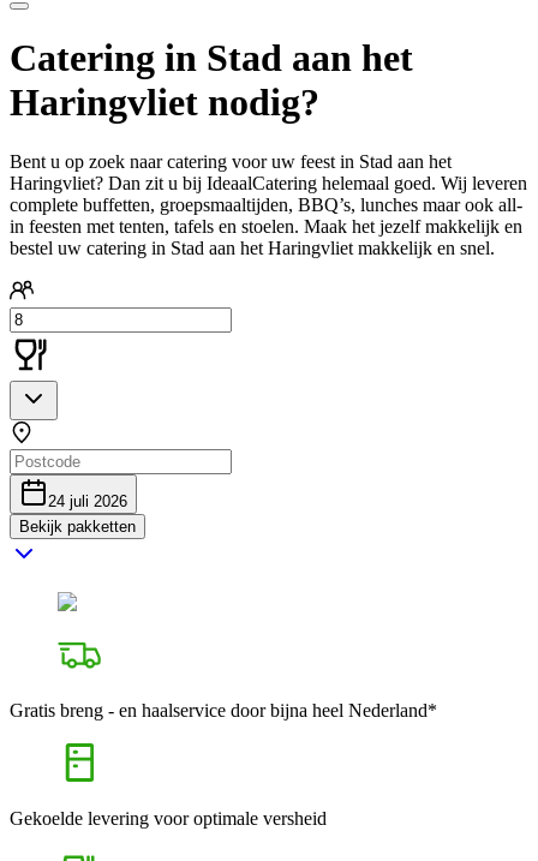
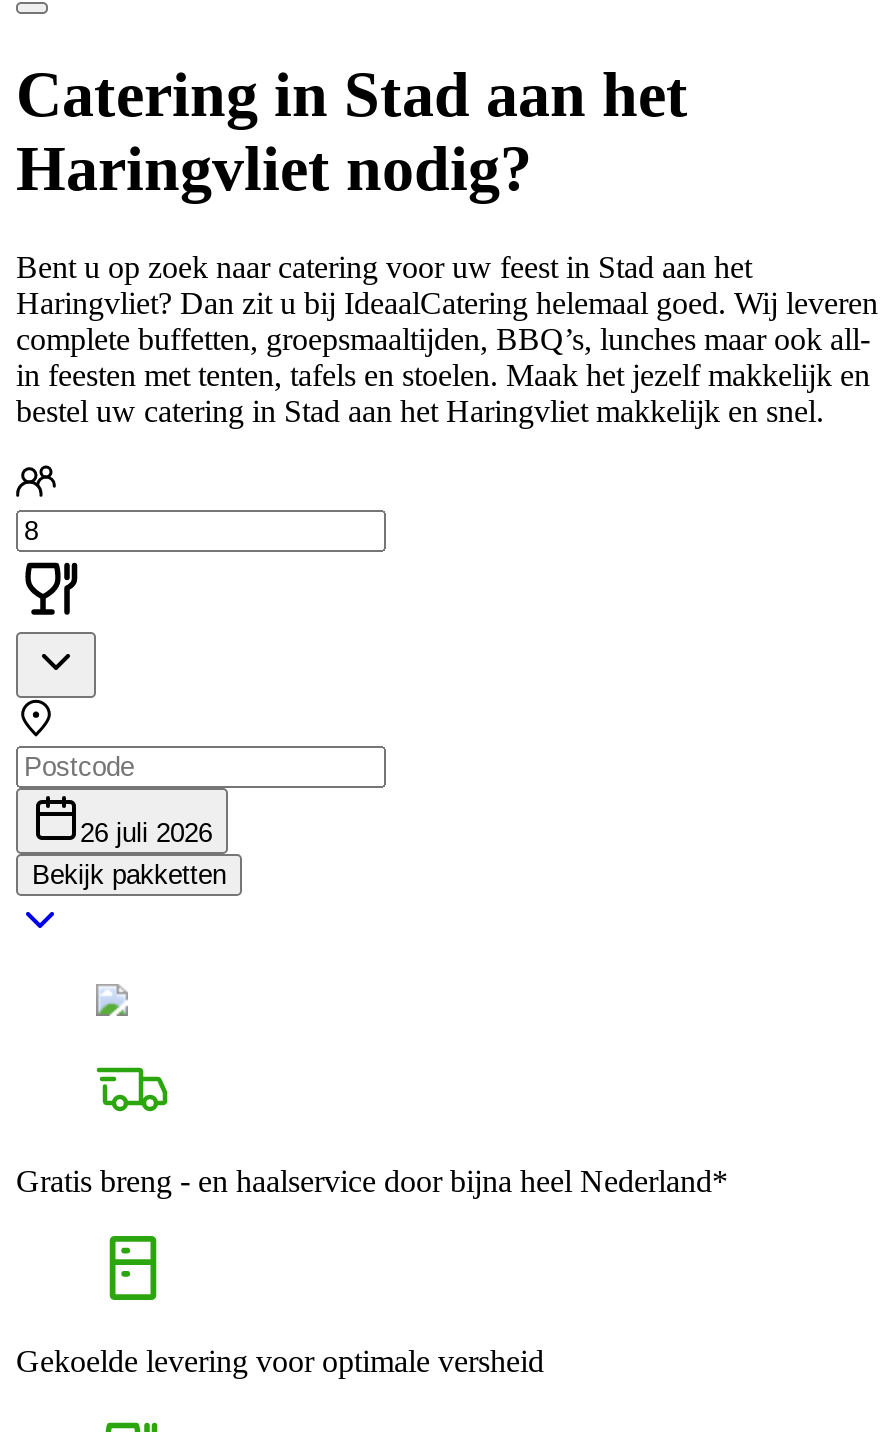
[48,492,127,510] 24 juli 2026 -> [80,818,212,848] 26 juli 2026

